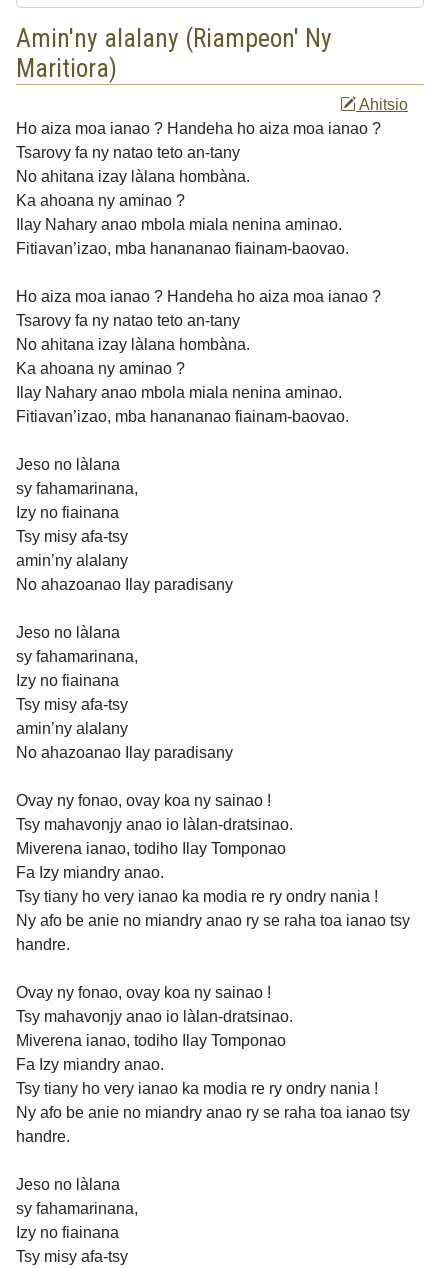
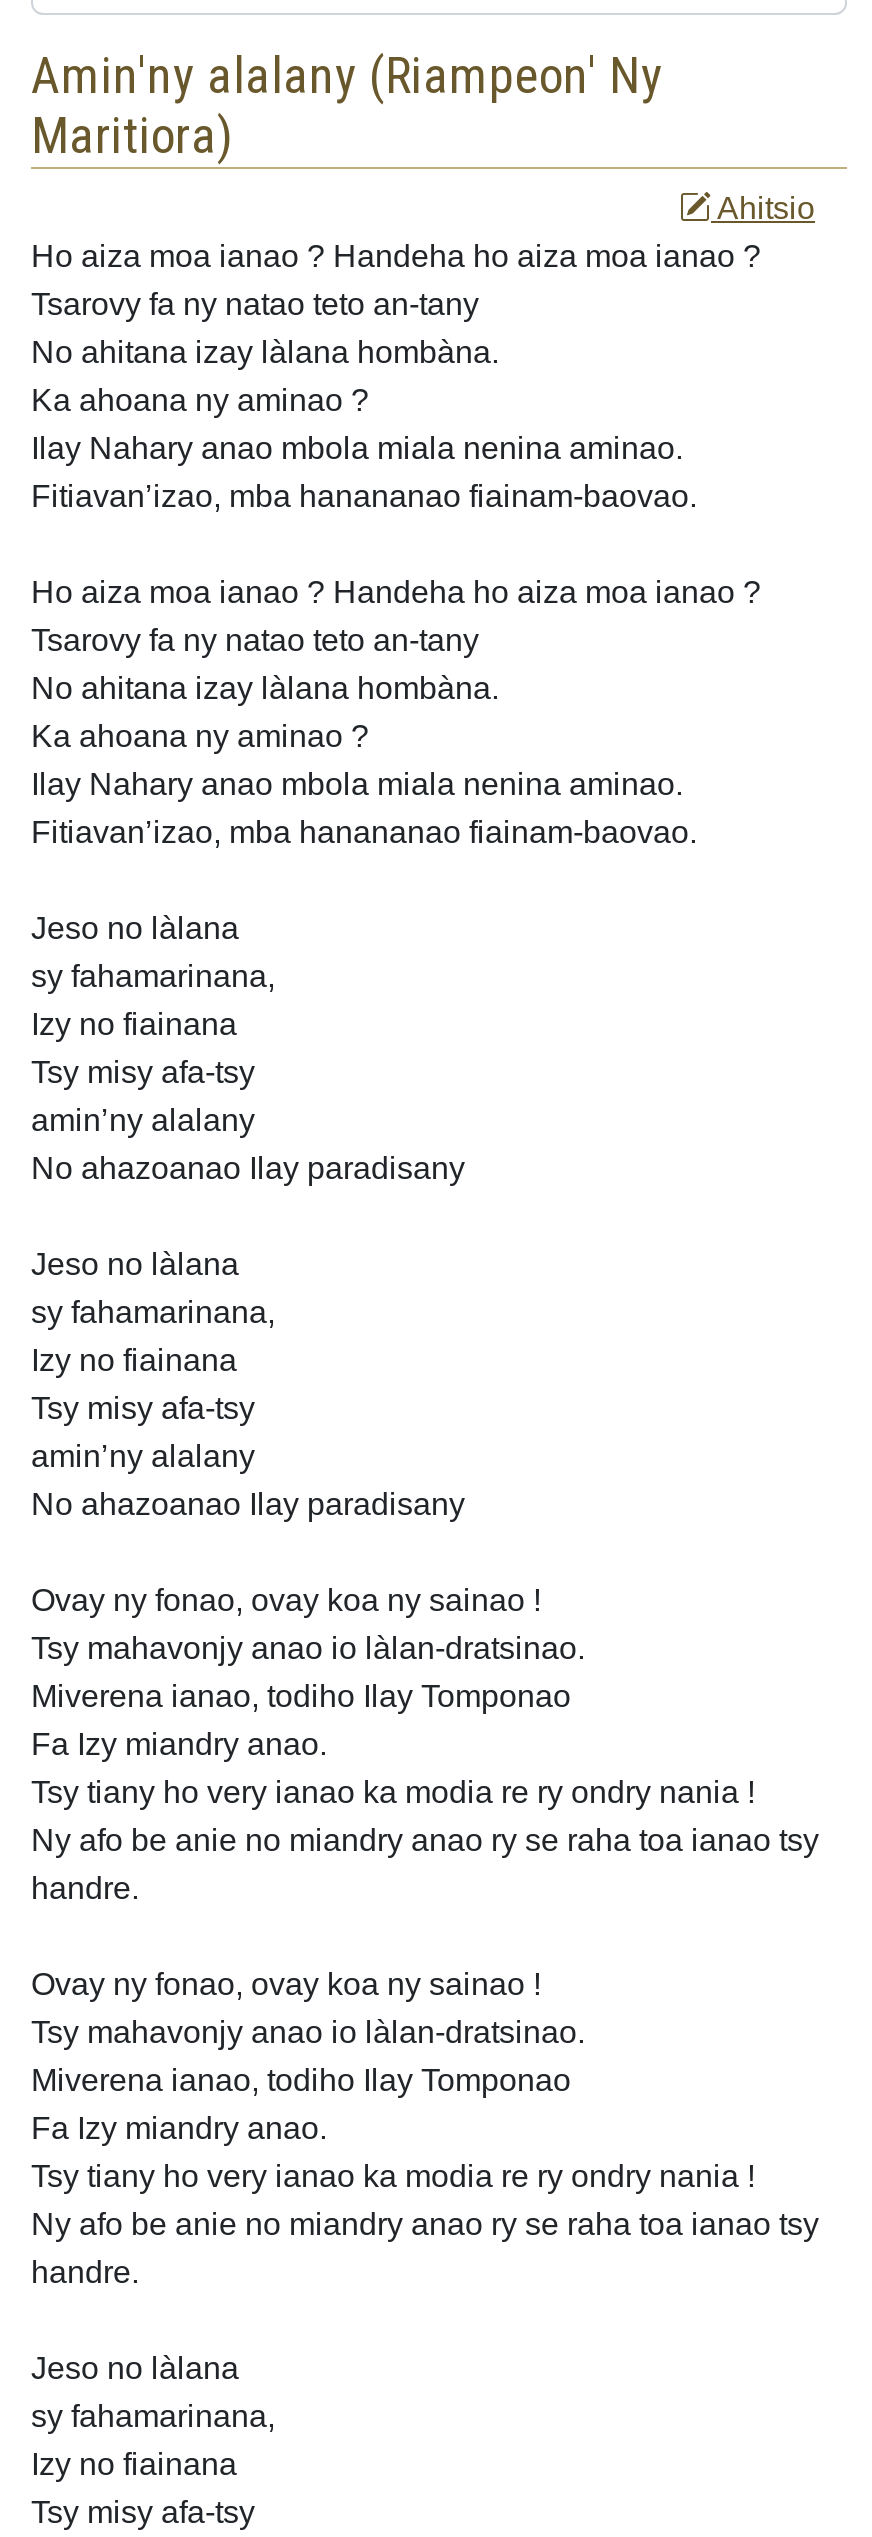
[16,120,381,137] Ho aiza moa ianao ? Handeha ho aiza moa ianao? -> [31,239,761,273] Ho aiza moa ianao ? Handeha ho aiza moa ianao ?
[16,192,185,209] Ka ahoana ny aminao? -> [31,383,369,417] Ka ahoana ny aminao ?

